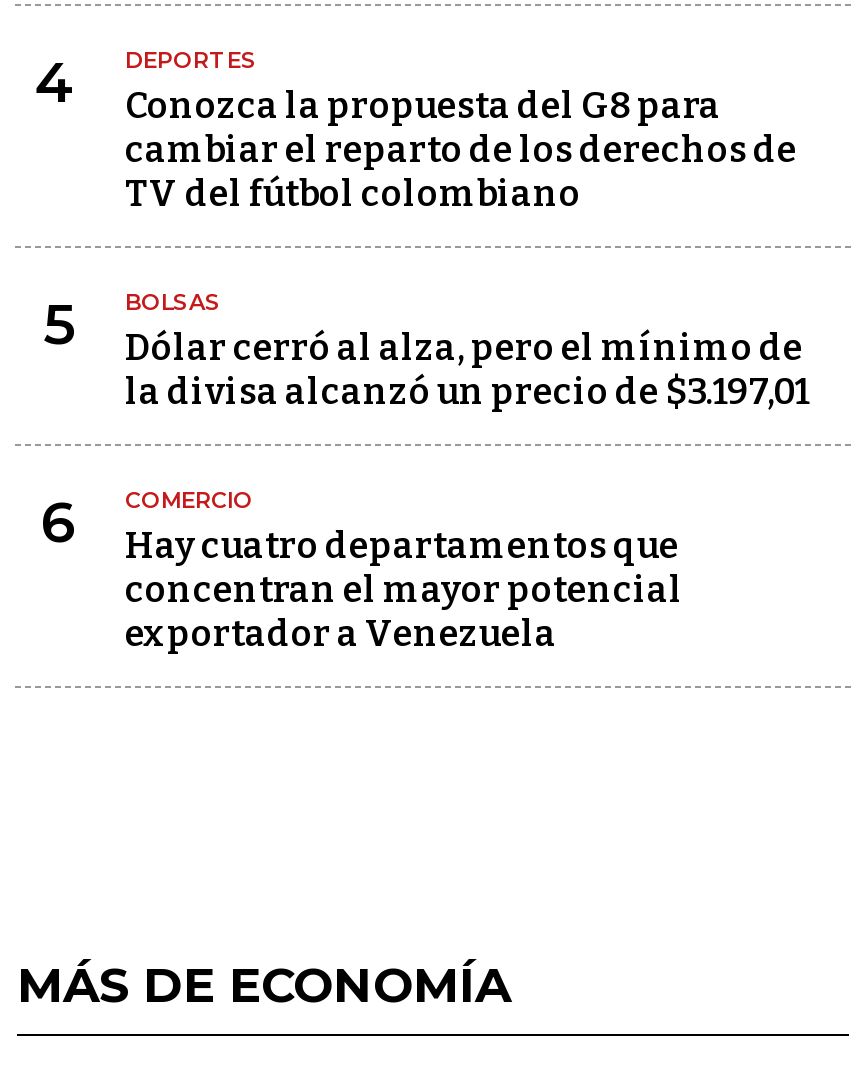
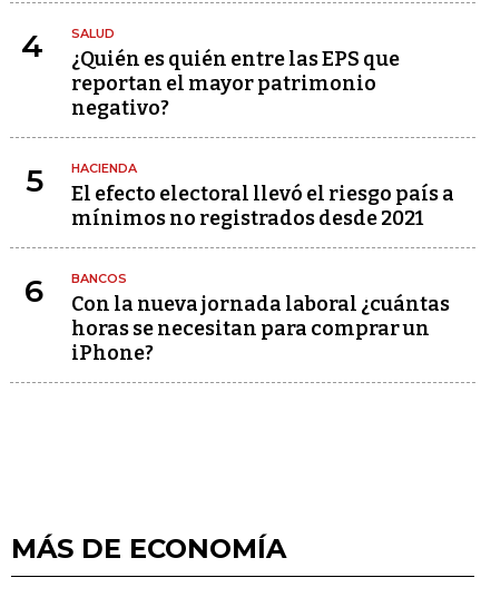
[125,46,797,216] DEPORTES | Conozca la propuesta del G8 para | cambiar el reparto de los derechos de | TV del fútbol colombiano -> [71,26,400,120] SALUD | ¿Quién es quién entre las EPS que | reportan el mayor patrimonio | negativo?
[125,288,809,414] BOLSAS | Dólar cerró al alza, pero el mínimo de | la divisa alcanzó un precio de $3.197,01 -> [71,160,454,231] HACIENDA | El efecto electoral llevó el riesgo país a | mínimos no registrados desde 2021
[125,486,683,656] COMERCIO | Hay cuatro departamentos que | concentran el mayor potencial | exportador a Venezuela -> [71,271,450,365] BANCOS | Con la nueva jornada laboral ¿cuántas | horas se necesitan para comprar un | iPhone?

